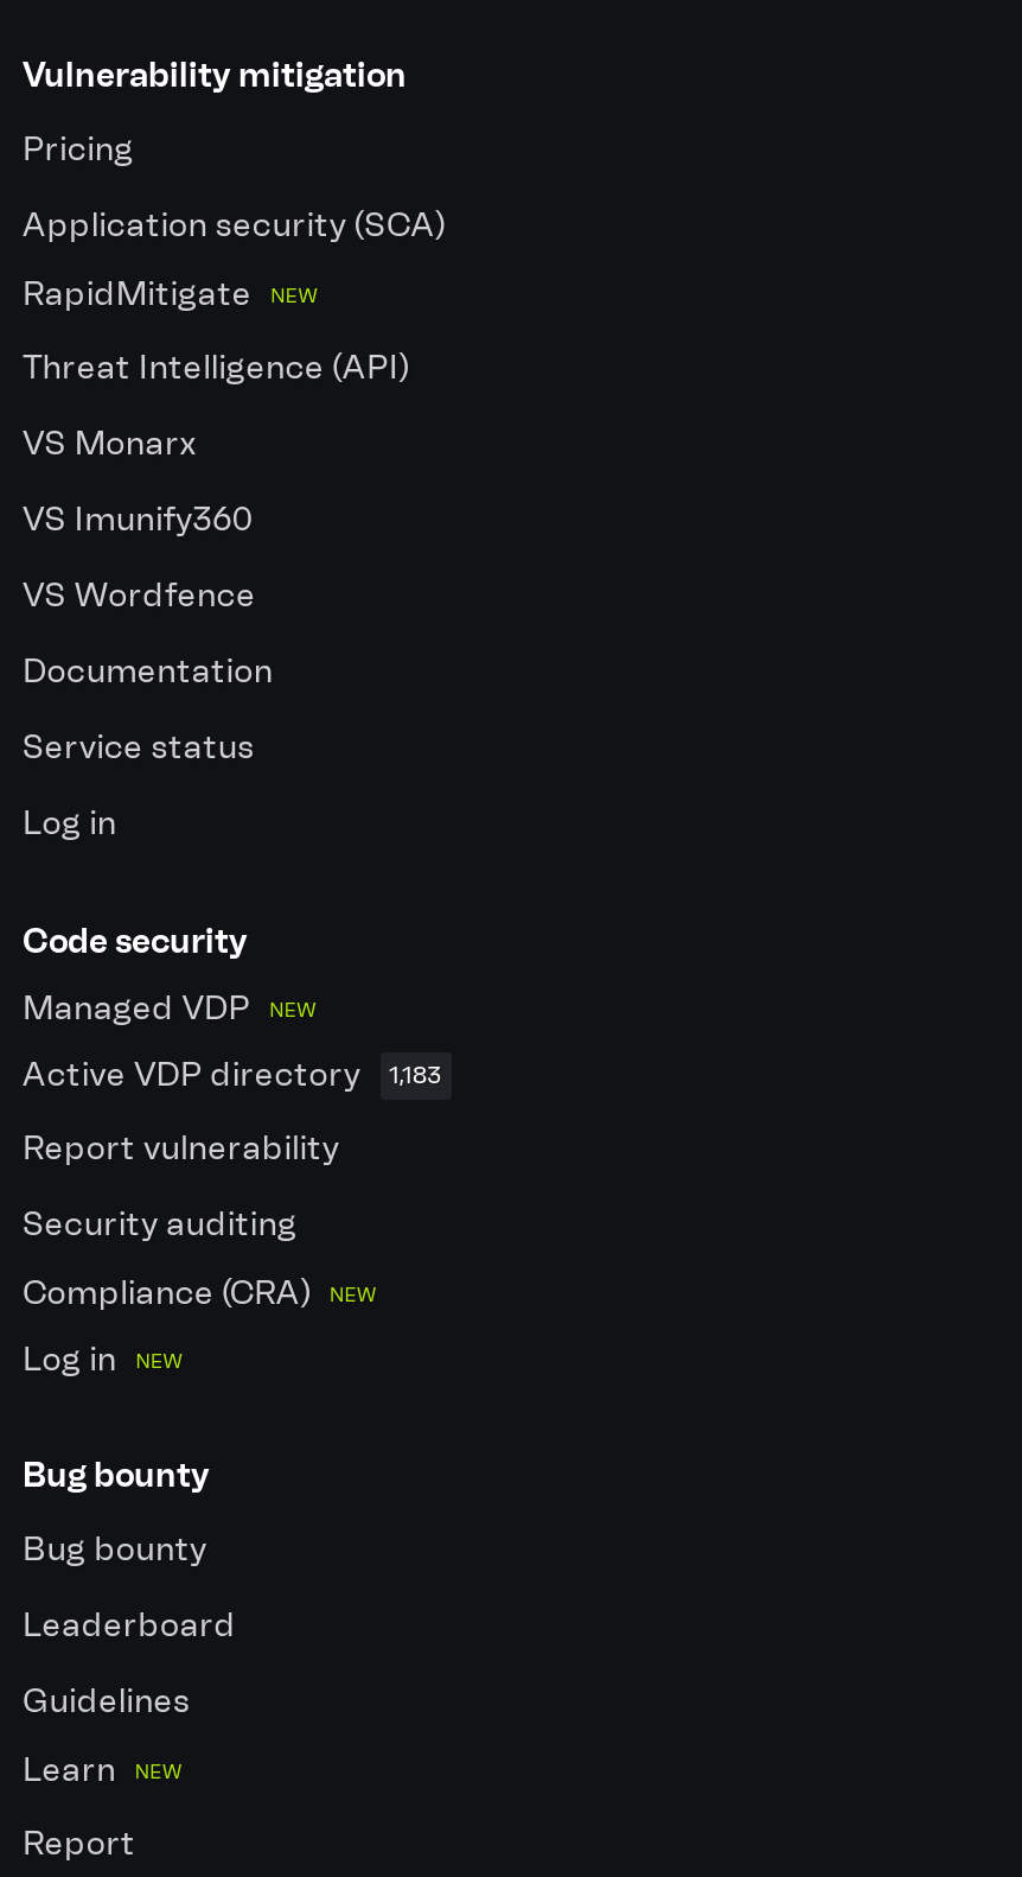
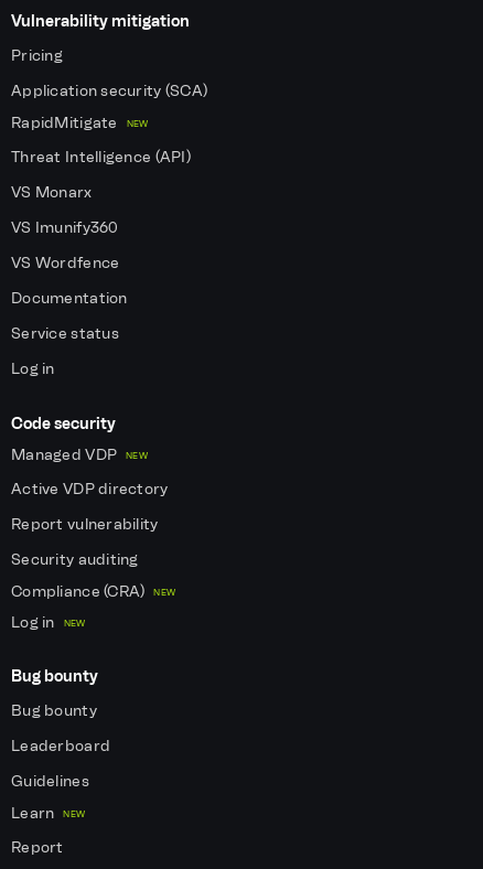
[389,1060,442,1090] 1,183 -> none

